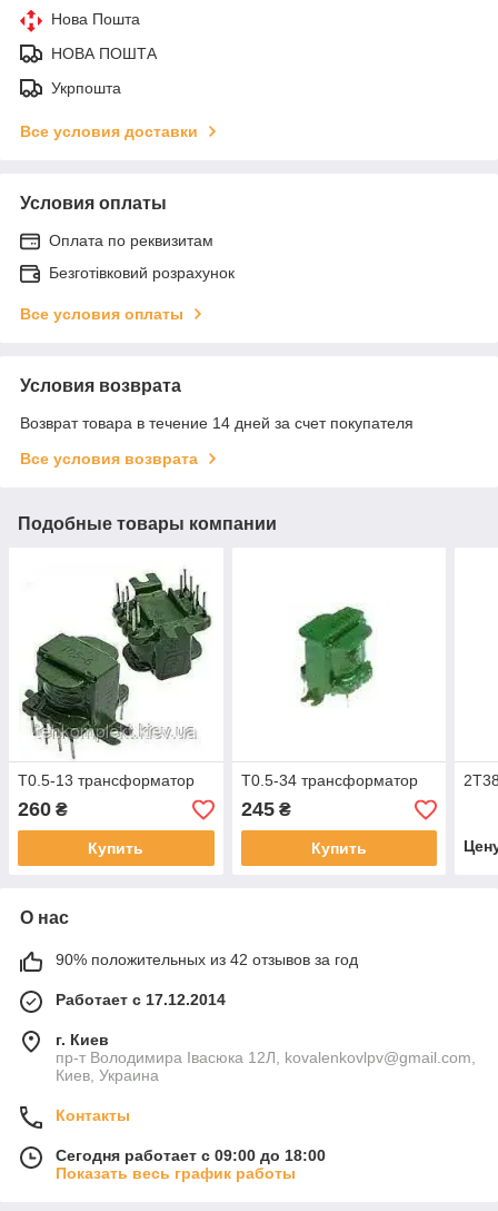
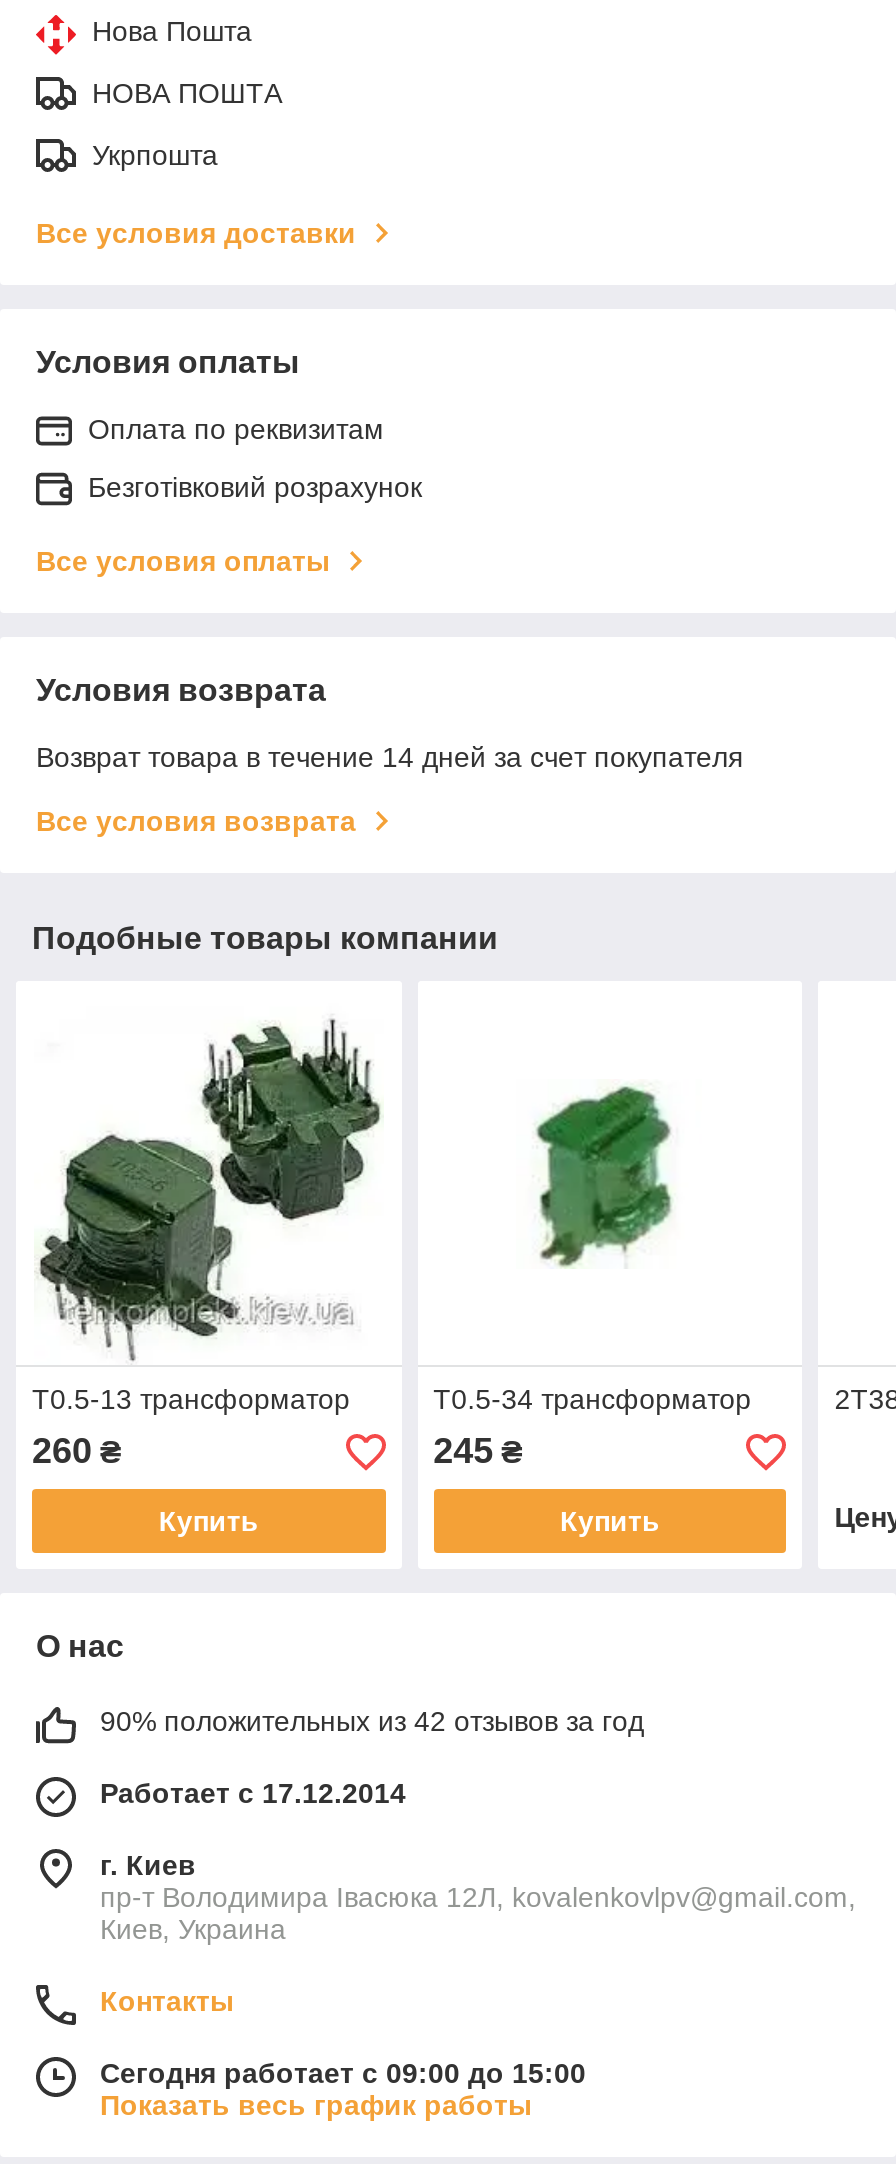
[56,1147,326,1165] Сегодня работает с 09:00 до 18:00 -> [100,2058,586,2090] Сегодня работает с 09:00 до 15:00

